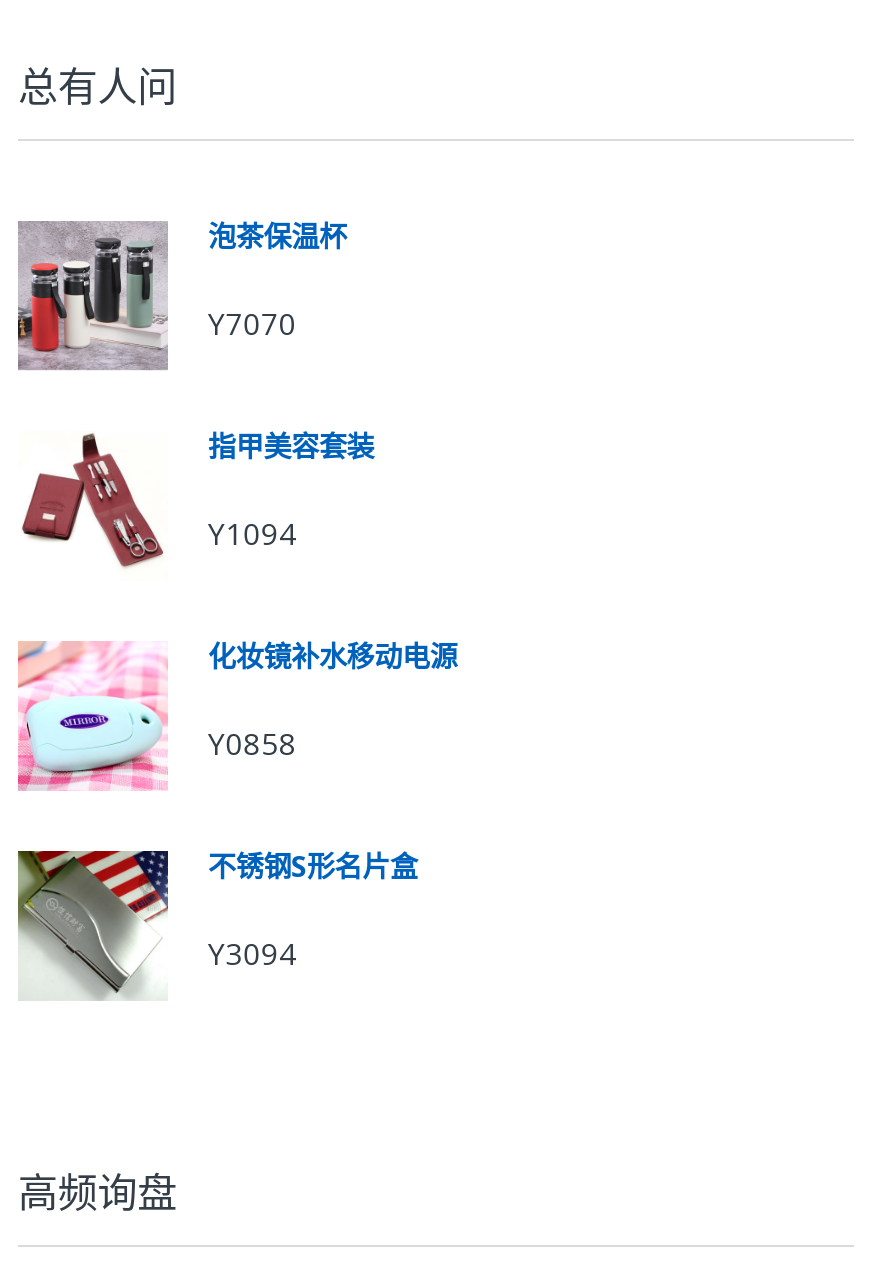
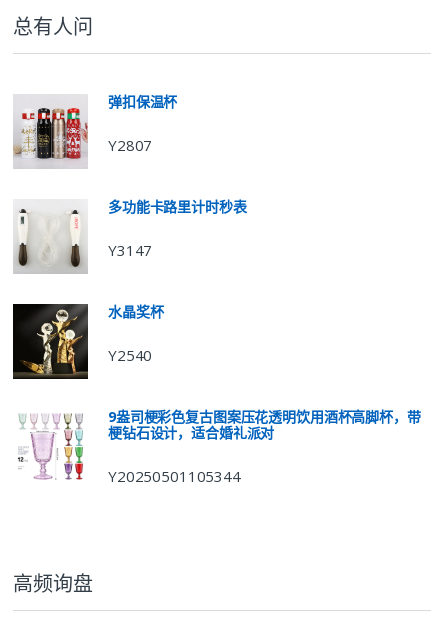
[18,218,347,369] [image] | 泡茶保温杯 -> [14,92,177,167] [image] | 弹扣保温杯
[208,303,297,343] Y7070 -> [108,135,152,155] Y2807
[20,428,374,573] [image] | 指甲美容套装 -> [13,197,247,274] [image] | 多功能卡路里计时秒表
[208,513,297,553] Y1094 -> [108,240,152,260] Y3147
[16,638,458,791] [image] | 化妆镜补水移动电源 -> [12,302,163,380] [image] | 水晶奖杯
[208,723,297,763] Y0858 -> [108,345,152,365] Y2540
[16,847,418,1001] [image] | 不锈钢S形名片盒 -> [13,407,421,483] [image] | 9盎司梗彩色复古图案压花透明饮用酒杯高脚杯，带 | 梗钻石设计，适合婚礼派对
[208,933,297,973] Y3094 -> [108,466,241,486] Y20250501105344

